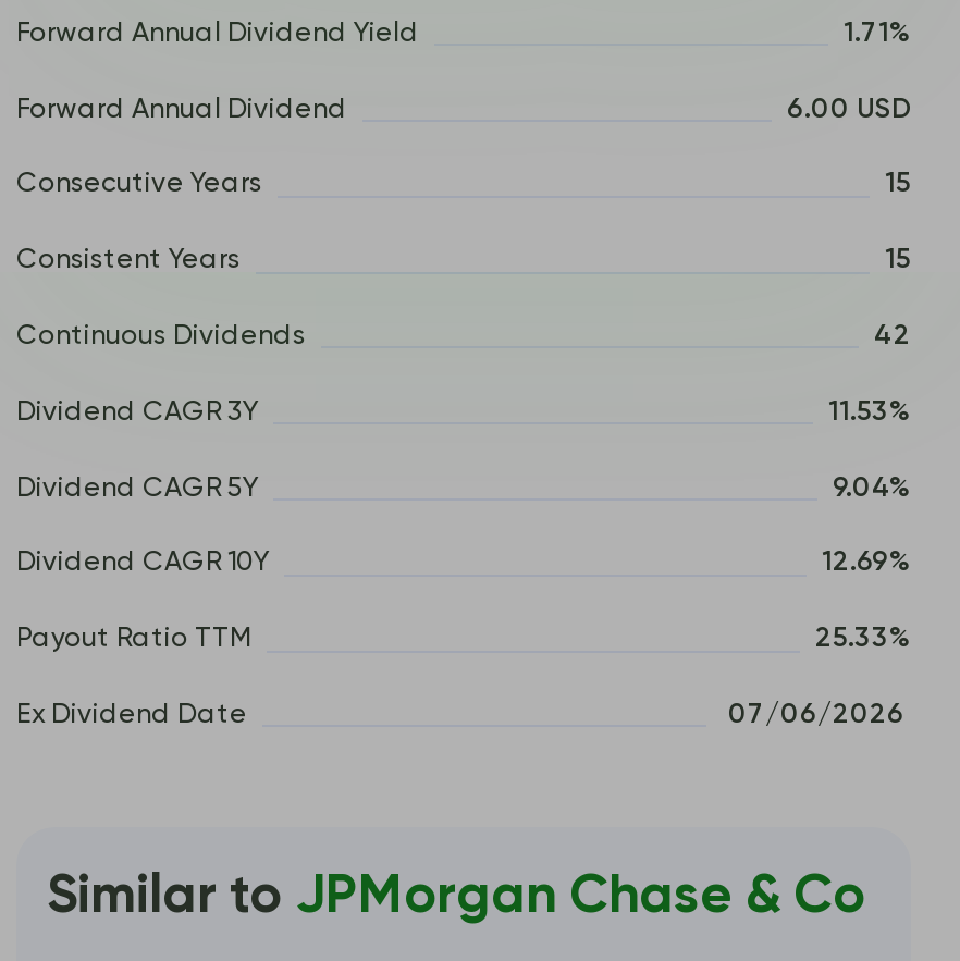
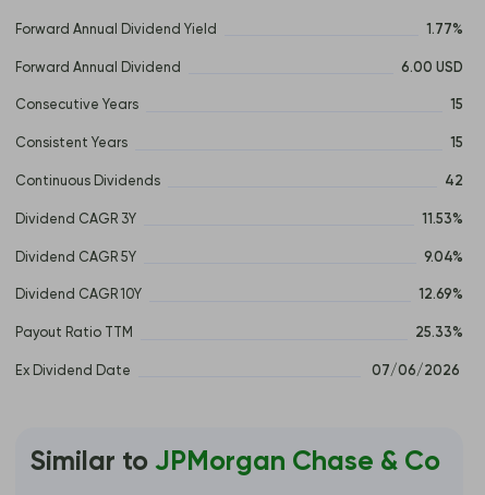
[844,19,911,47] 1.71% -> [426,23,463,37] 1.77%

